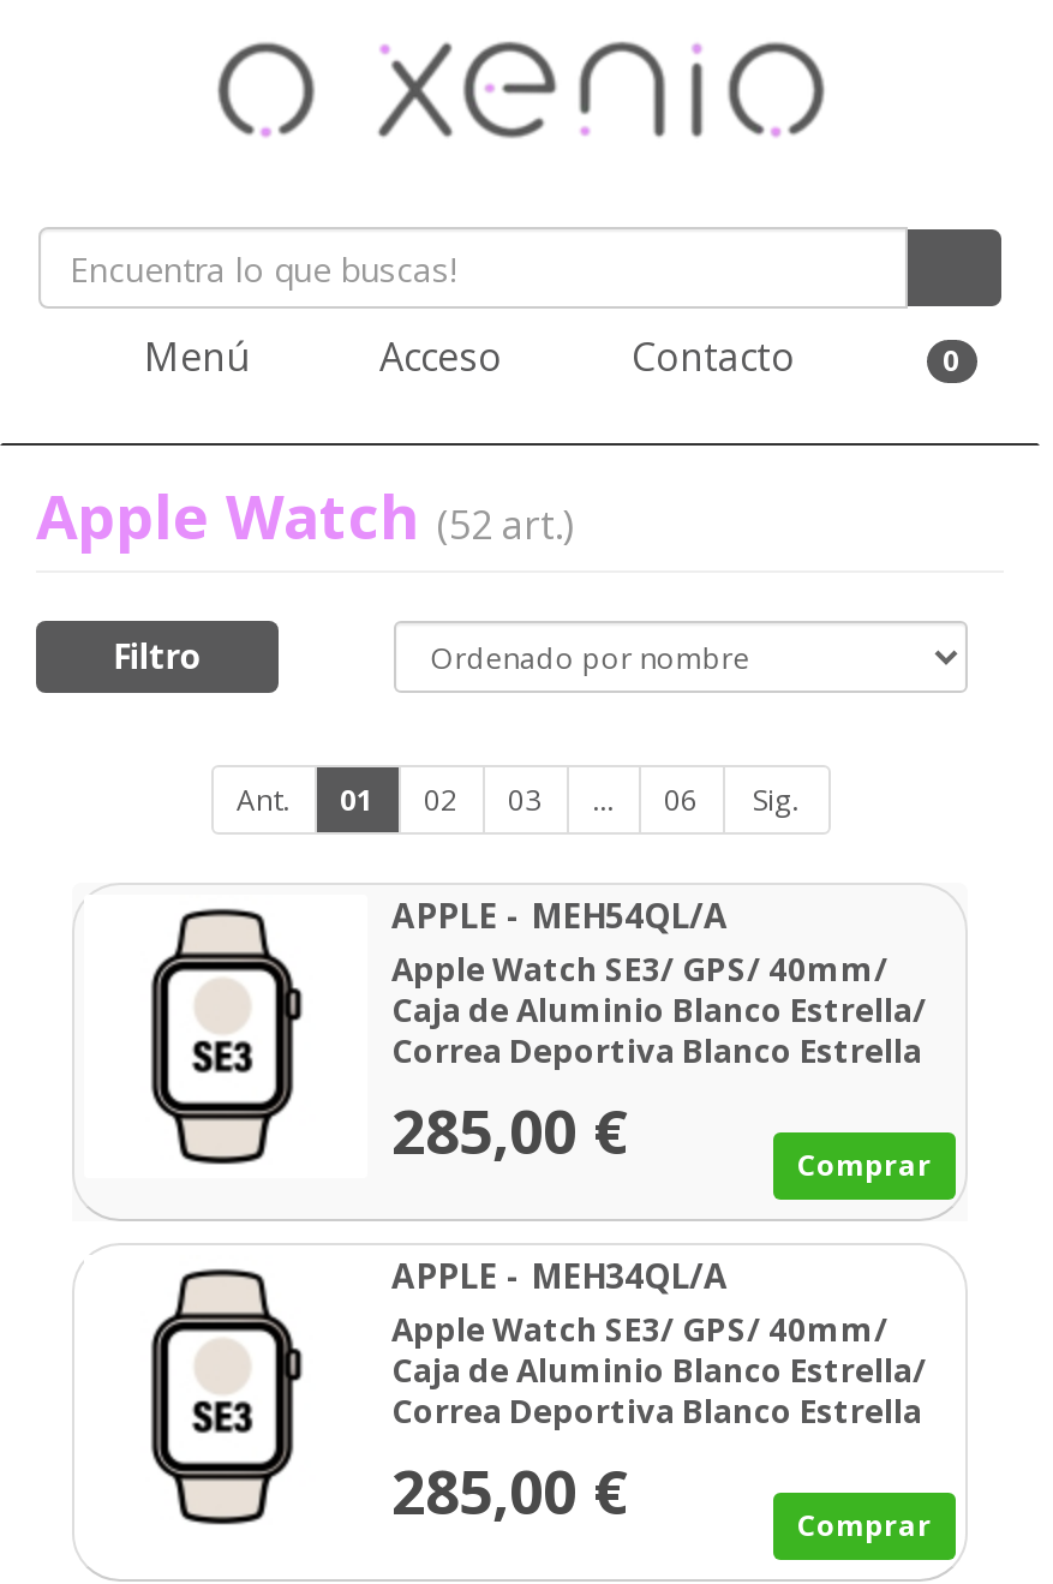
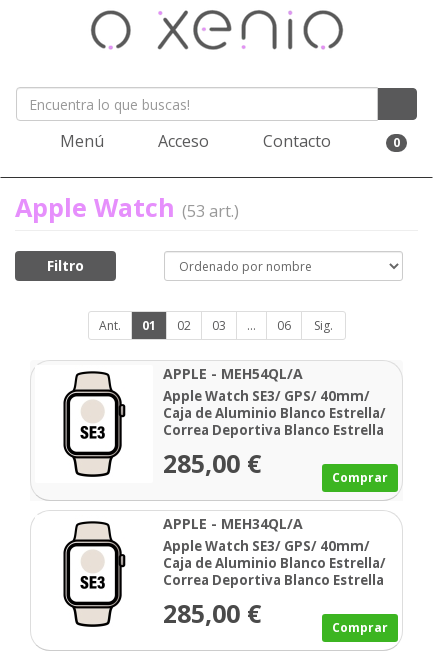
[36,474,574,556] Apple Watch (52 art.) -> [15,190,239,224] Apple Watch (53 art.)

